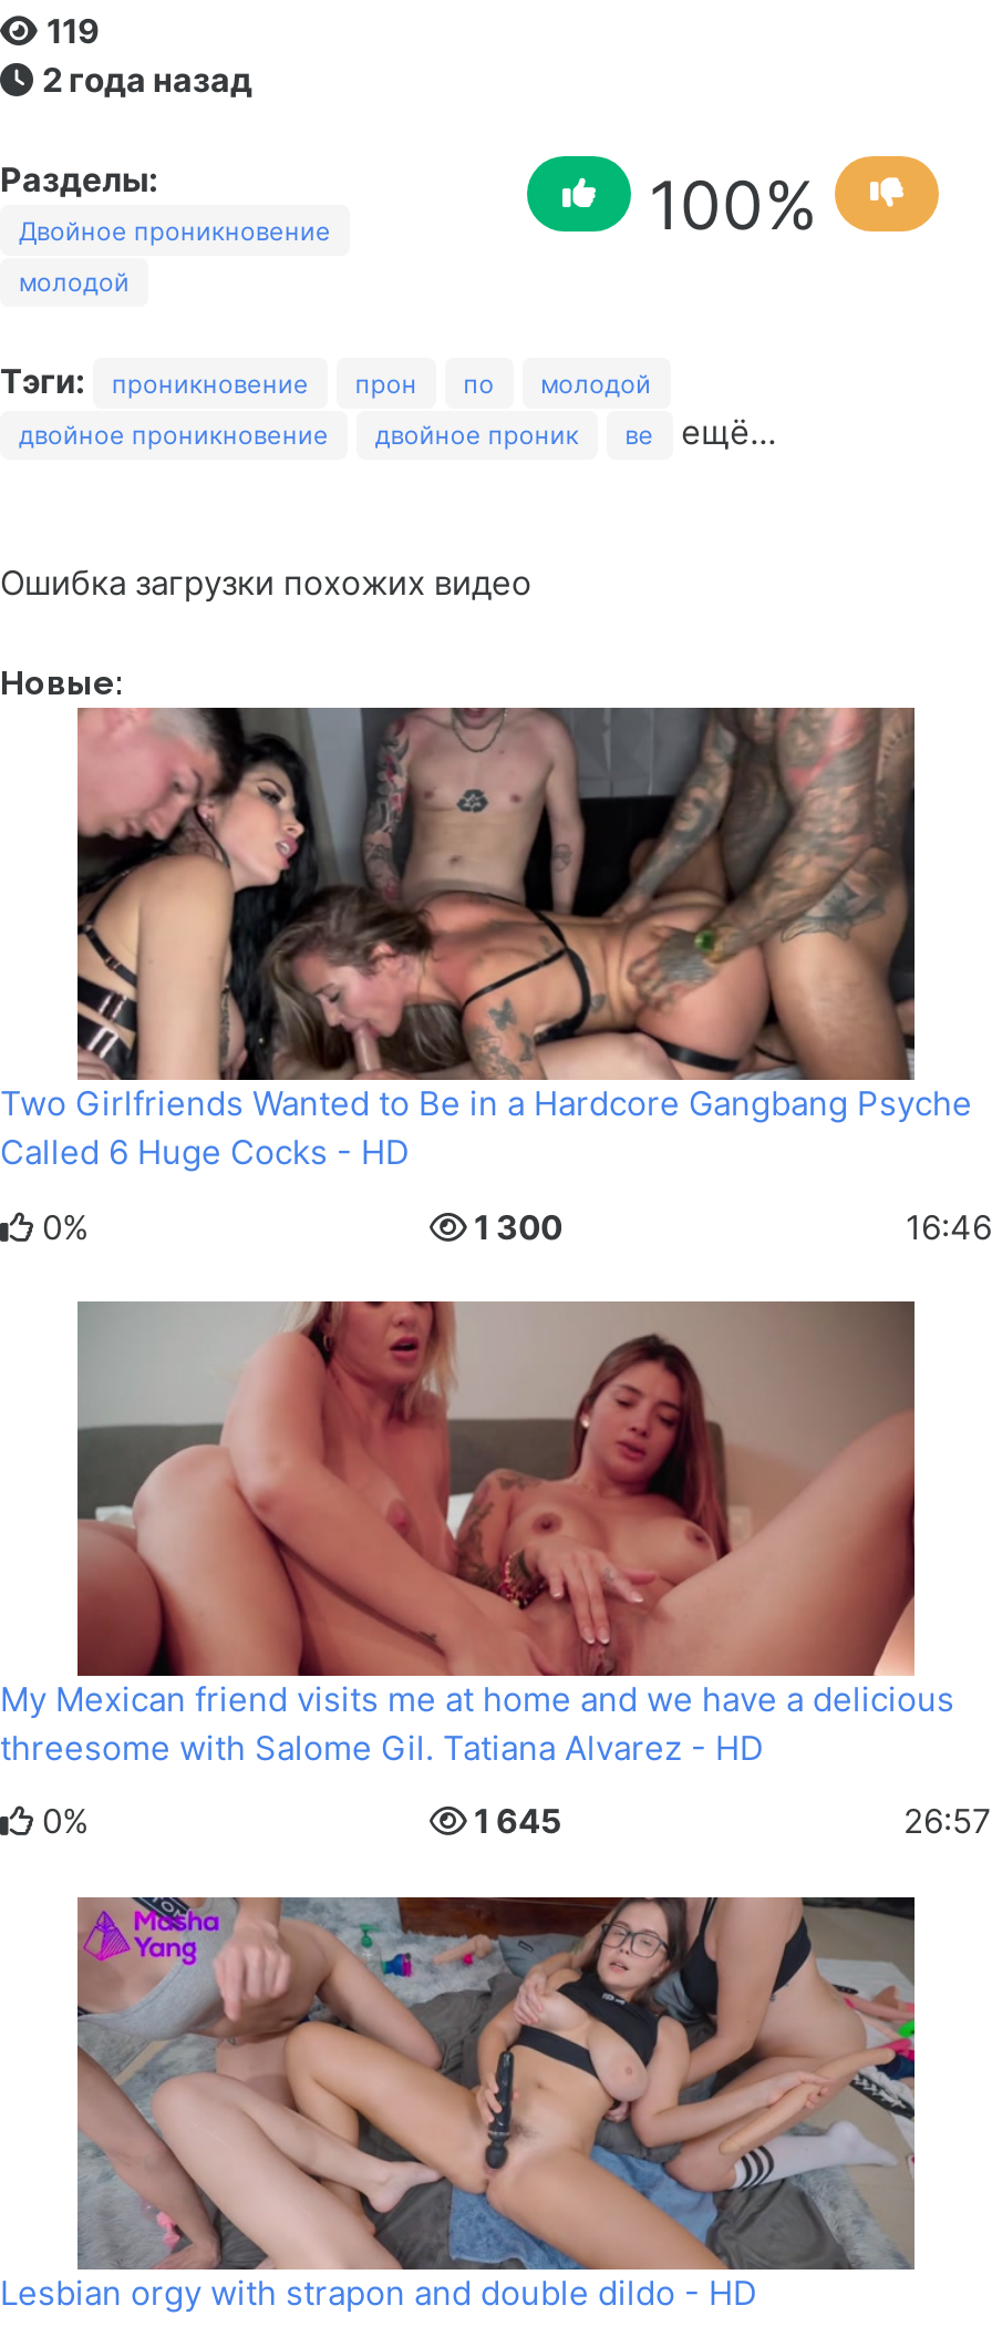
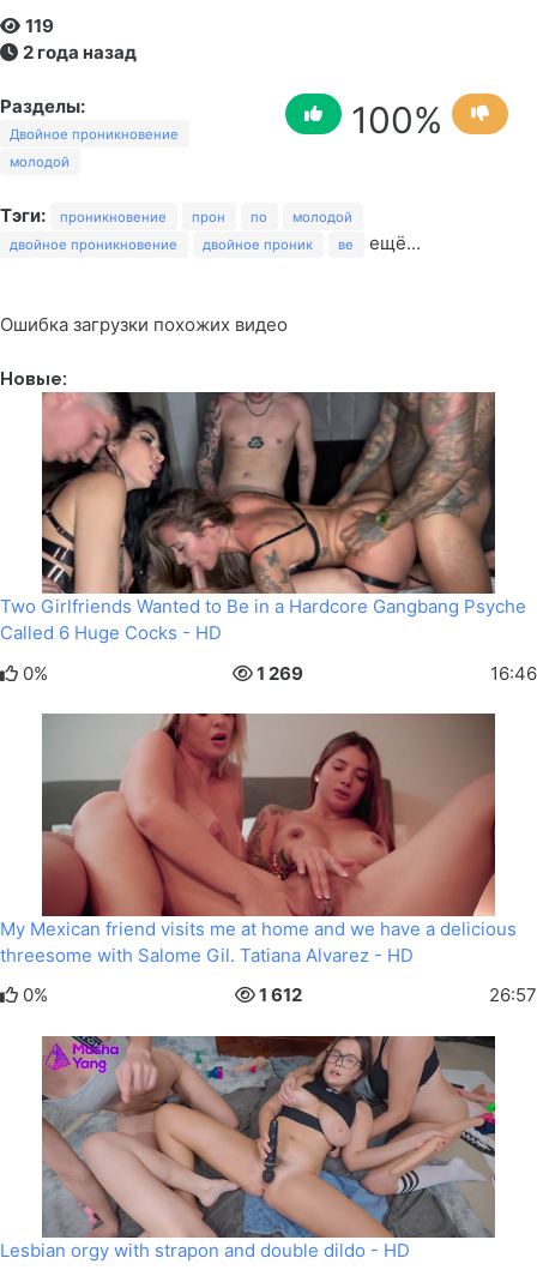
[467,1205,562,1247] 1 300 -> [254,661,304,684] 1 269
[467,1800,562,1842] 1 645 -> [255,983,302,1006] 1 612

